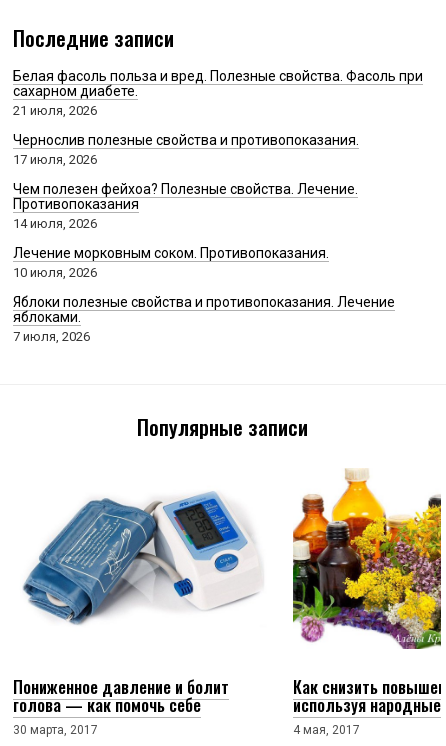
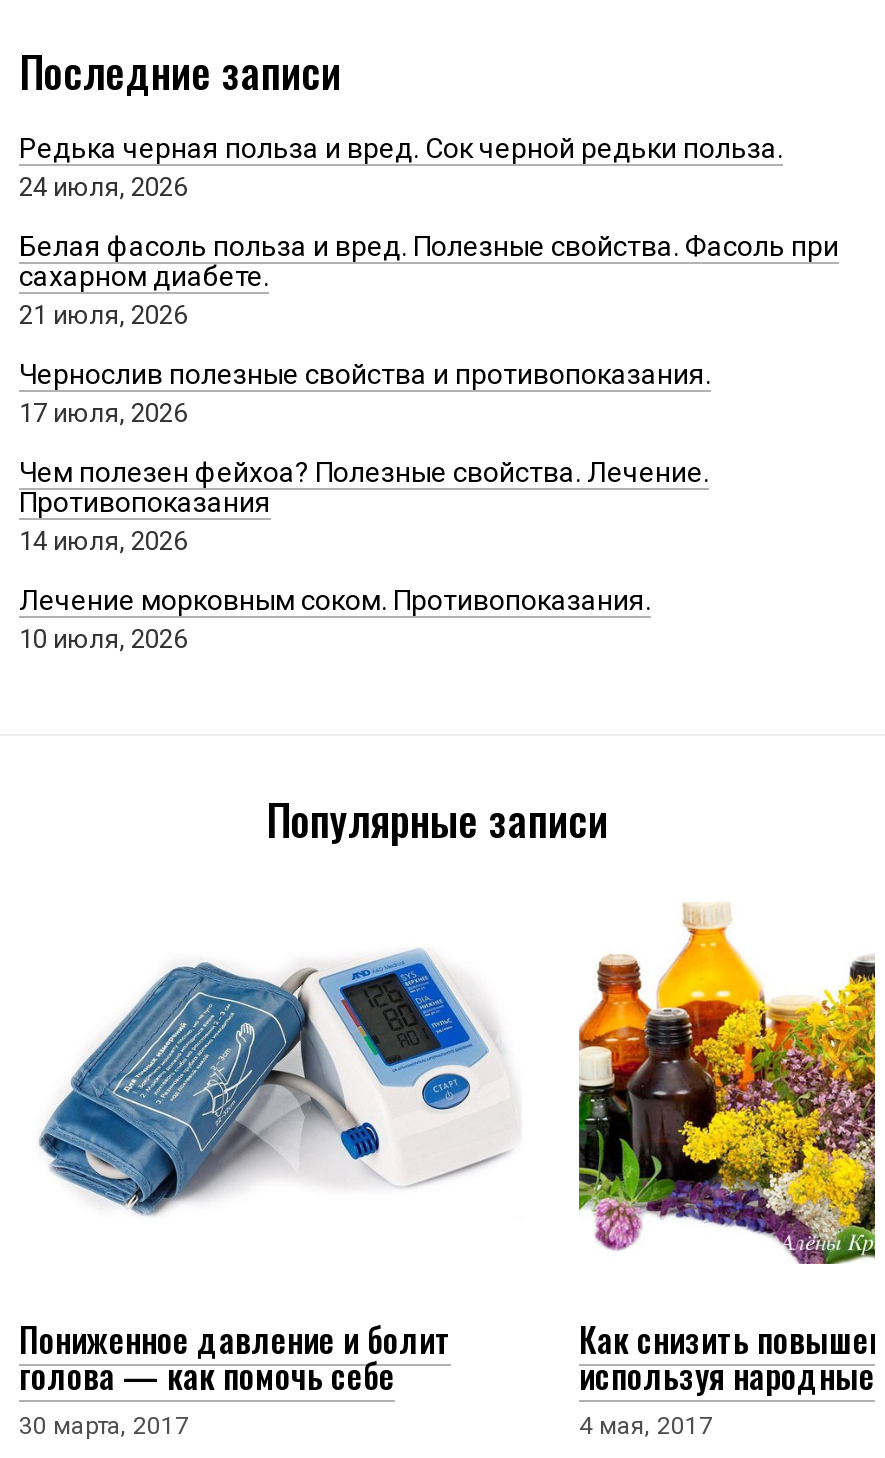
none -> [19,133,783,203] Редька черная польза и вред. Сок черной редьки польза. | 24 июля, 2026
moved [13,68,423,280] -> [19,231,839,655]: Белая фасоль польза и вред. Полезные свойства. Фасоль при | сахарном диабете. | 21 июля, 2026 | ... | Лечение морковным соком. Противопоказания. | 10 июля, 2026
[13,294,395,344] Яблоки полезные свойства и противопоказания. Лечение | яблоками. | 7 июля, 2026 -> none

